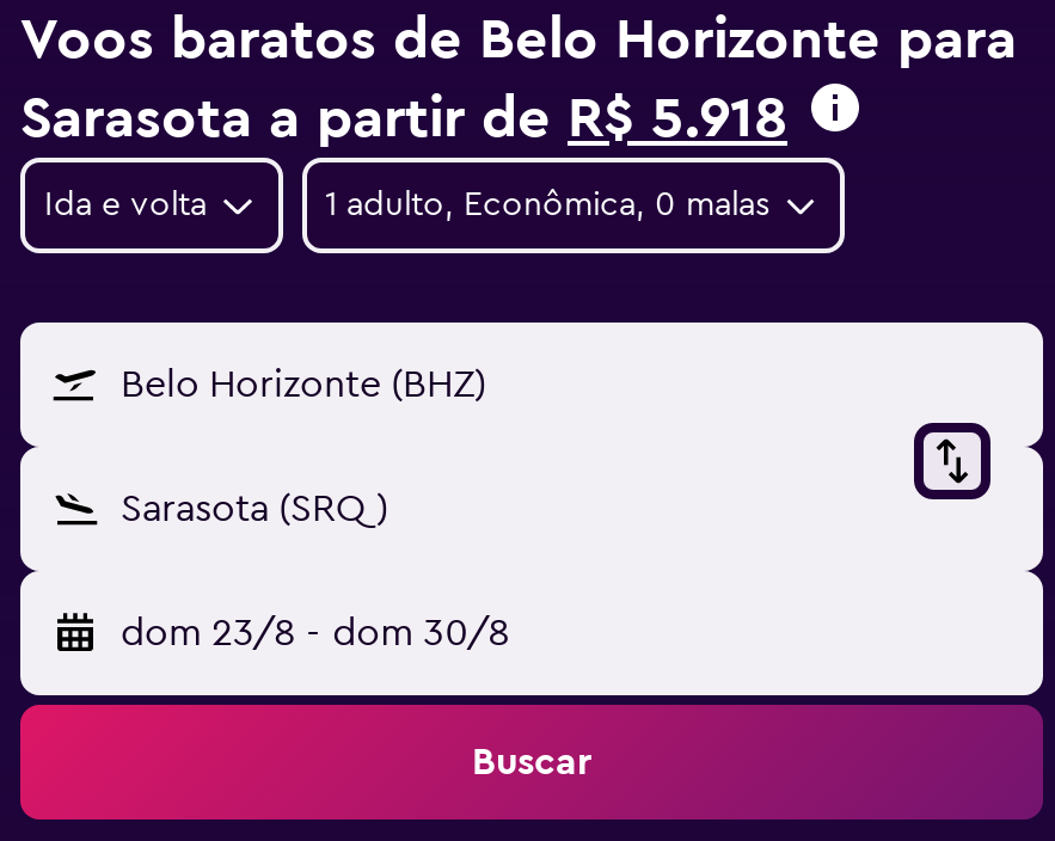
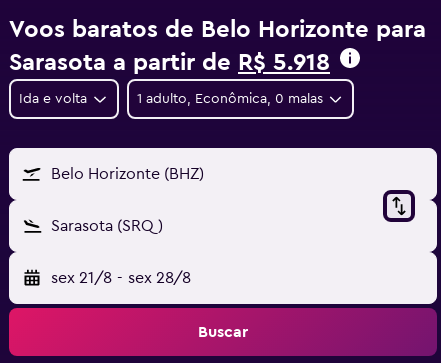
[121,614,509,652] dom 23/8 - dom 30/8 -> [51,270,191,286] sex 21/8 - sex 28/8

